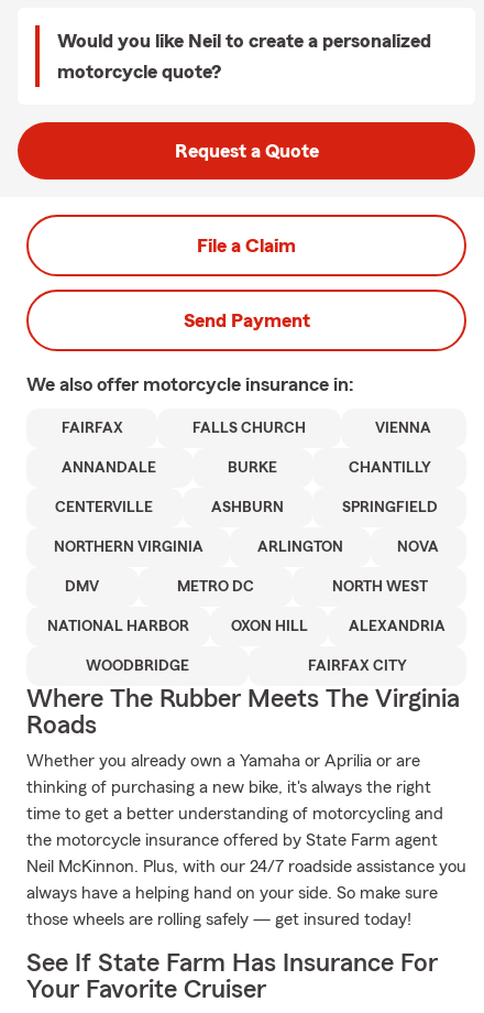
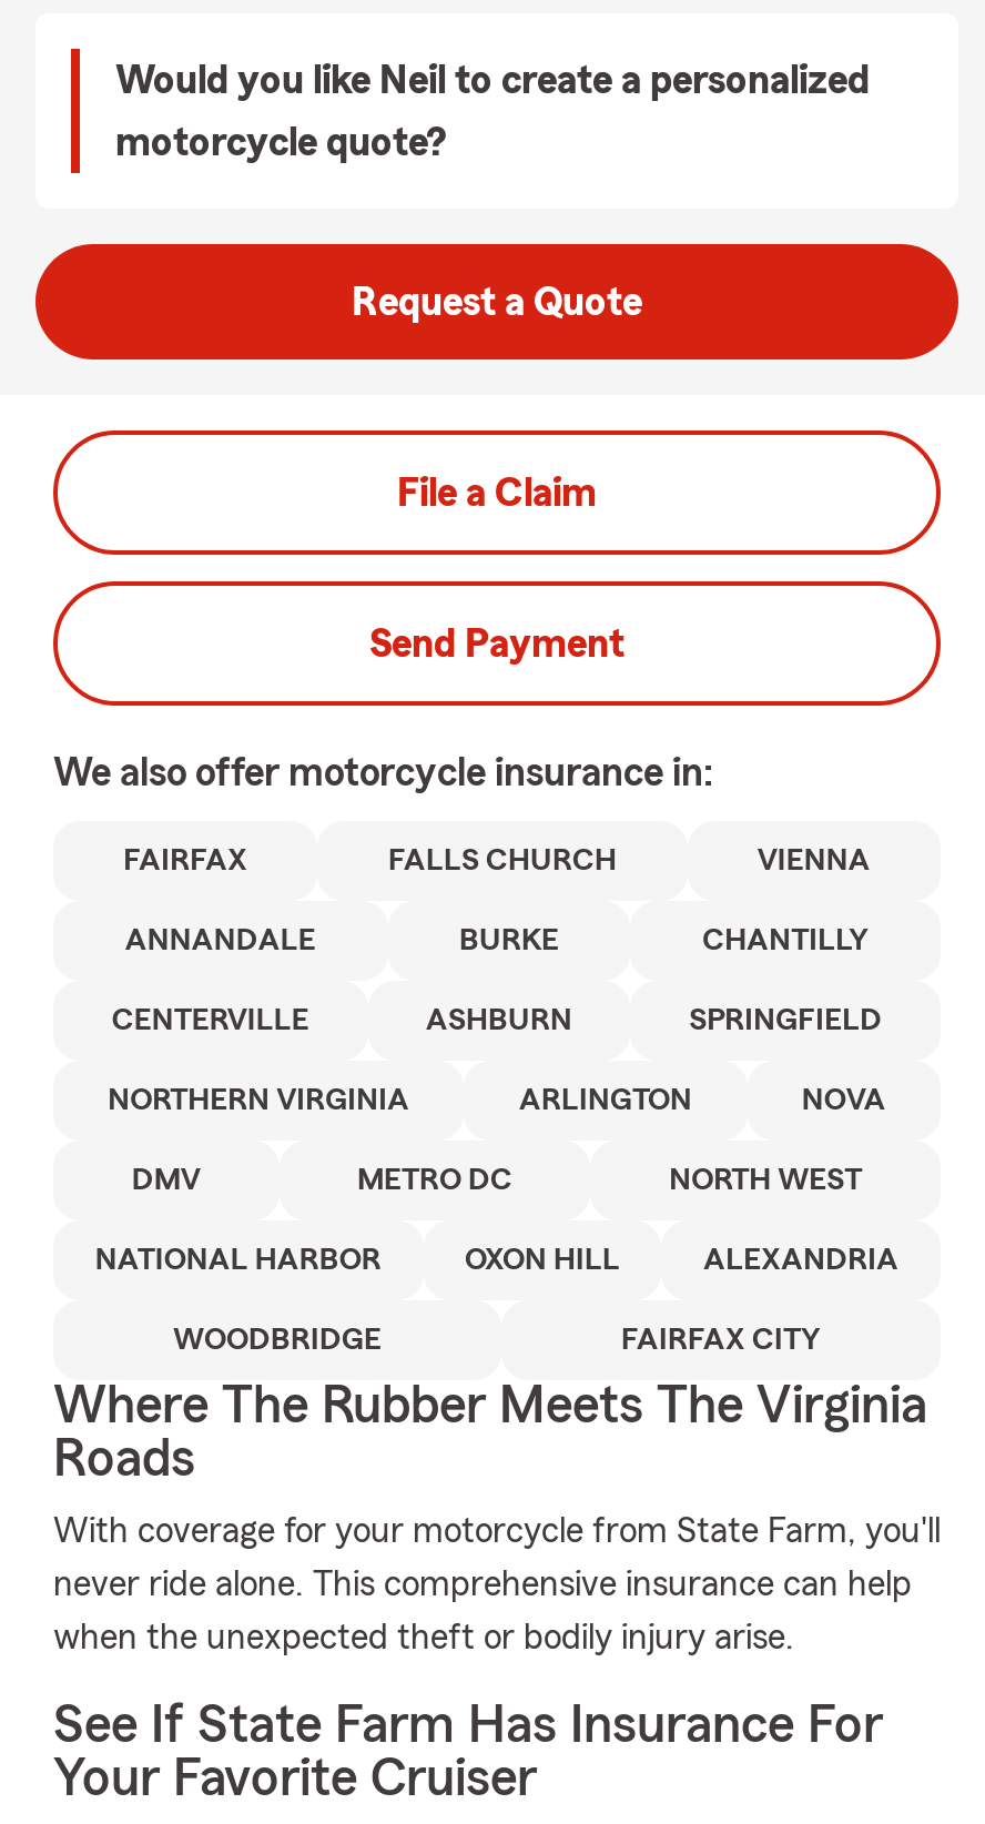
[26,752,466,928] Whether you already own a Yamaha or Aprilia or are | thinking of purchasing a new bike, it's always the right | time to get a better understanding of motorcycling and | the motorcycle insurance offered by State Farm agent | Neil McKinnon. Plus, with our 24/7 roadside assistance you | always have a helping hand on your side. So make sure | those wheels are rolling safely — get insured today! -> [53,1513,941,1655] With coverage for your motorcycle from State Farm, you'll | never ride alone. This comprehensive insurance can help | when the unexpected theft or bodily injury arise.

